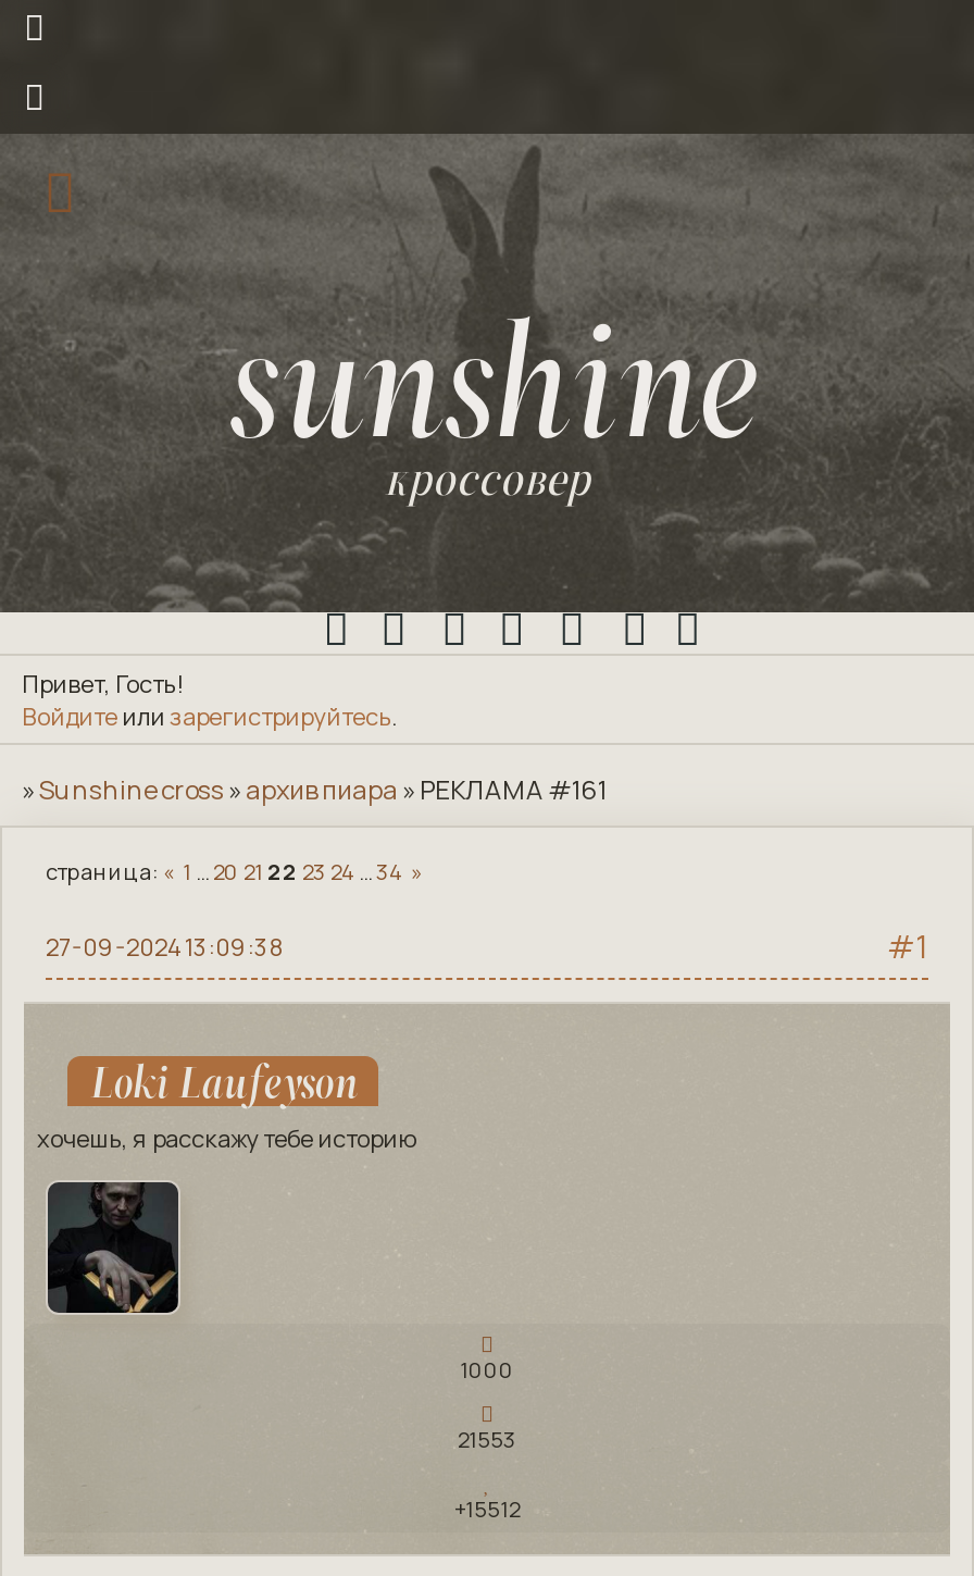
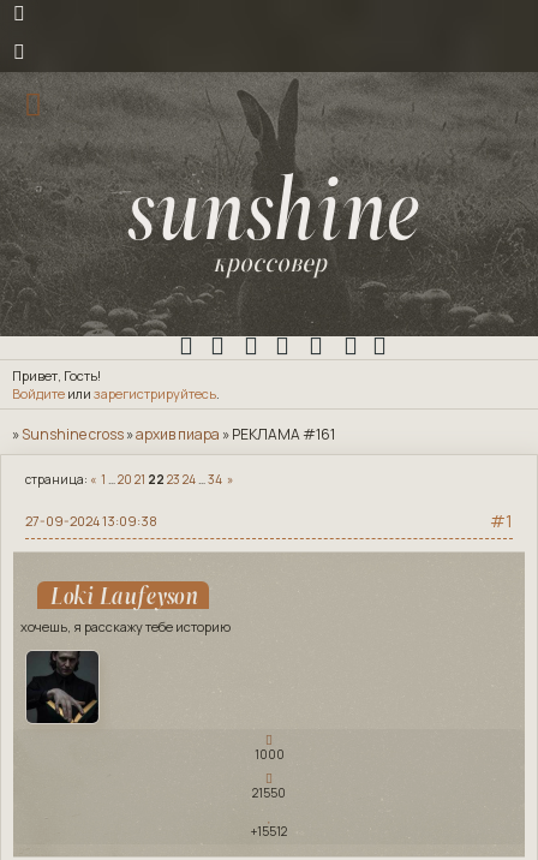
[458,1425,516,1455] 21553 -> [252,785,286,802] 21550

